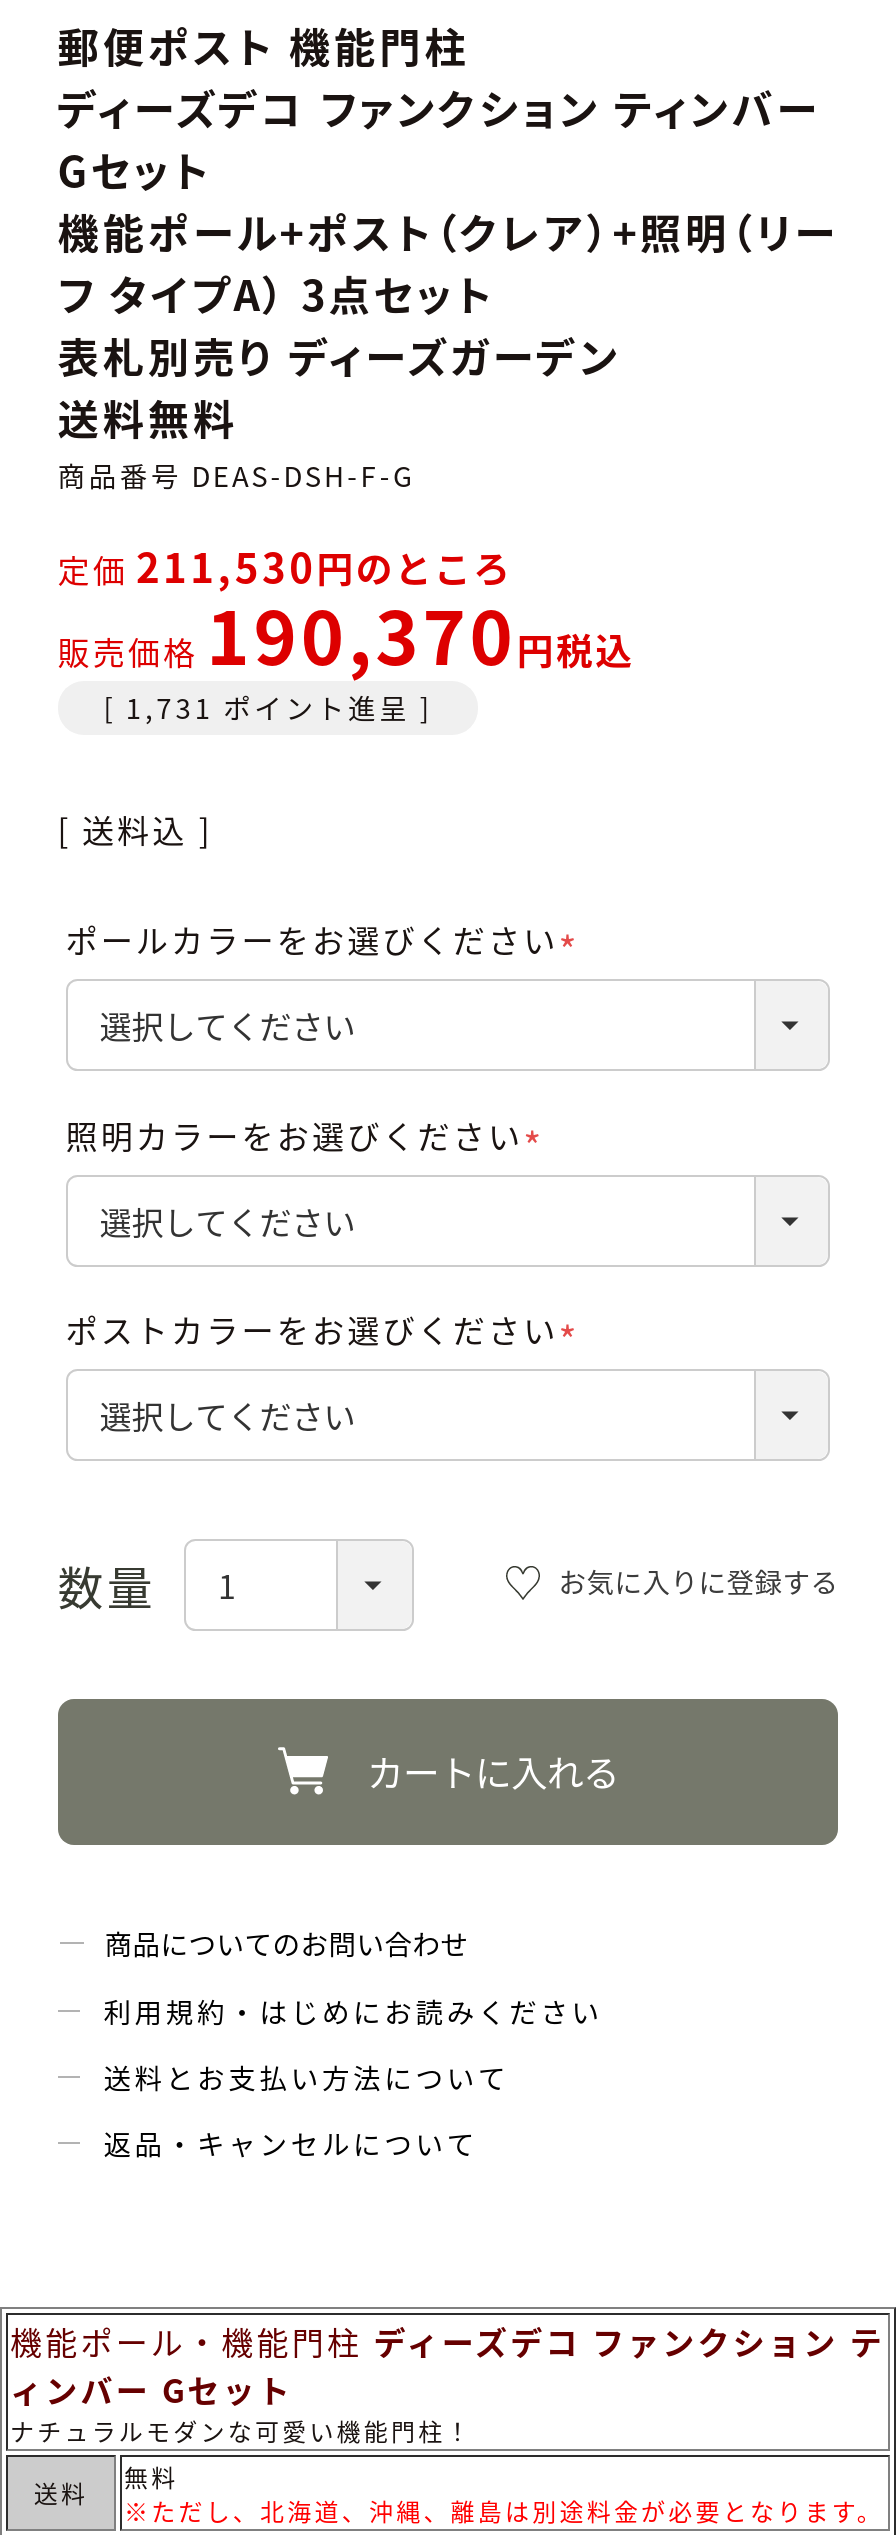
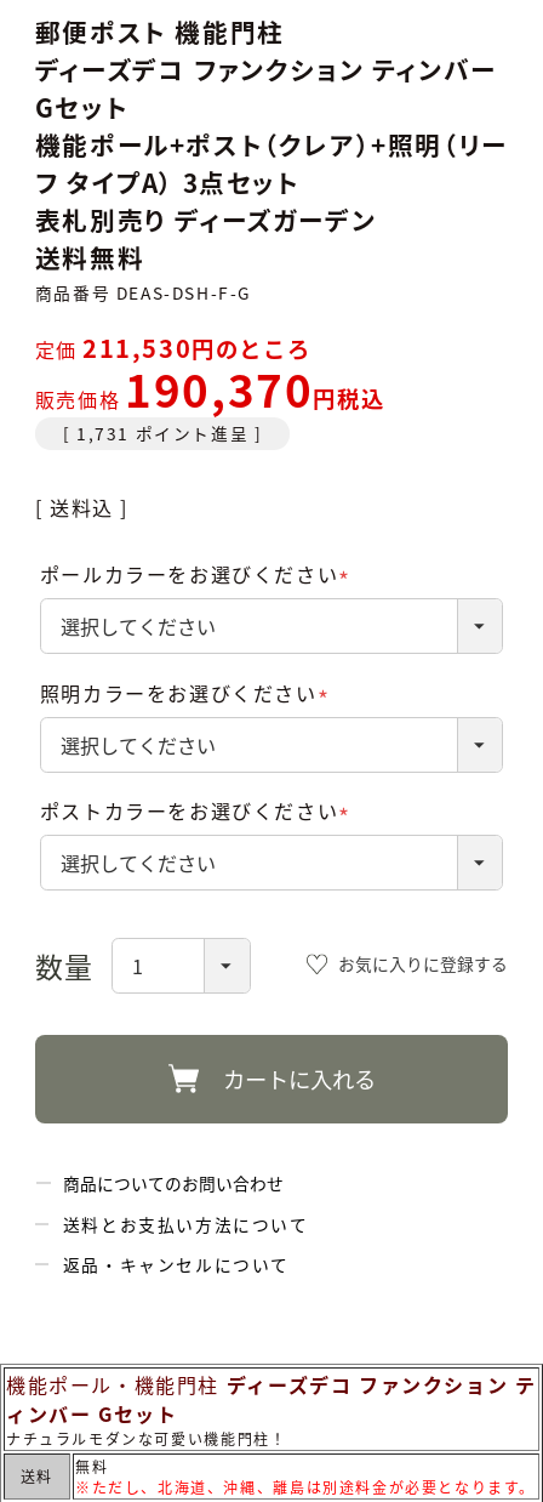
[103,1991,603,2031] 利用規約・はじめにお読みください -> none

